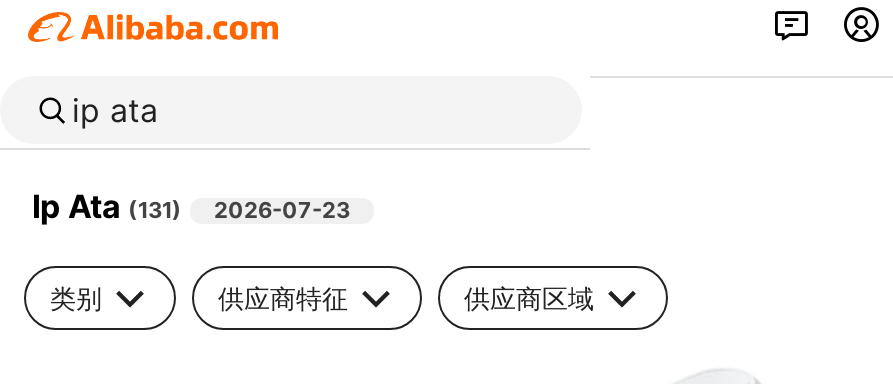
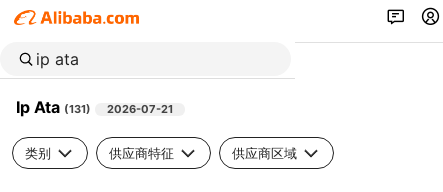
[32,186,350,226] Ip Ata (131) 2026-07-23 -> [16,97,173,117] Ip Ata (131) 2026-07-21

